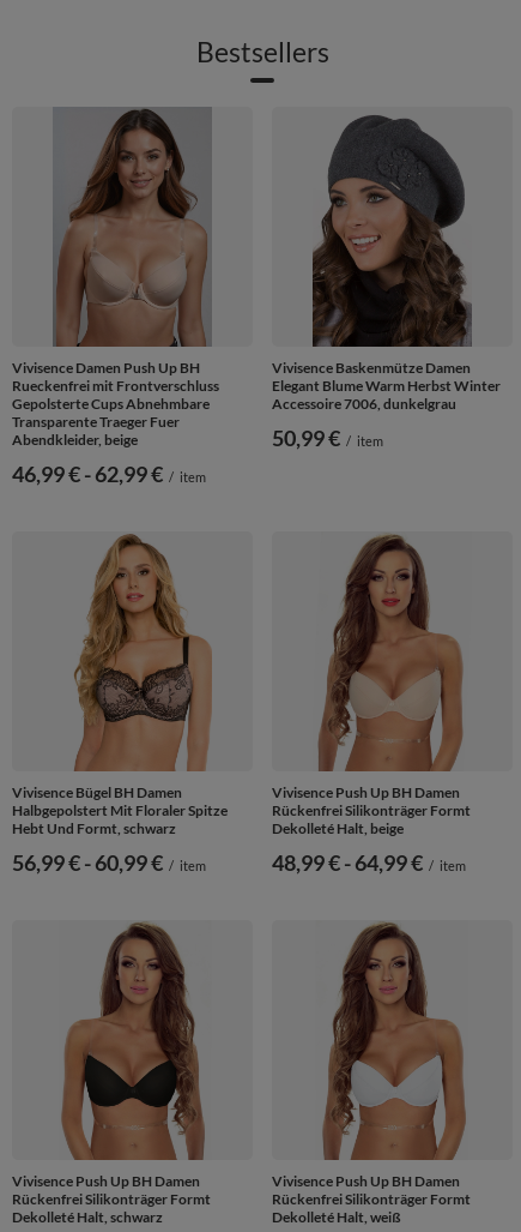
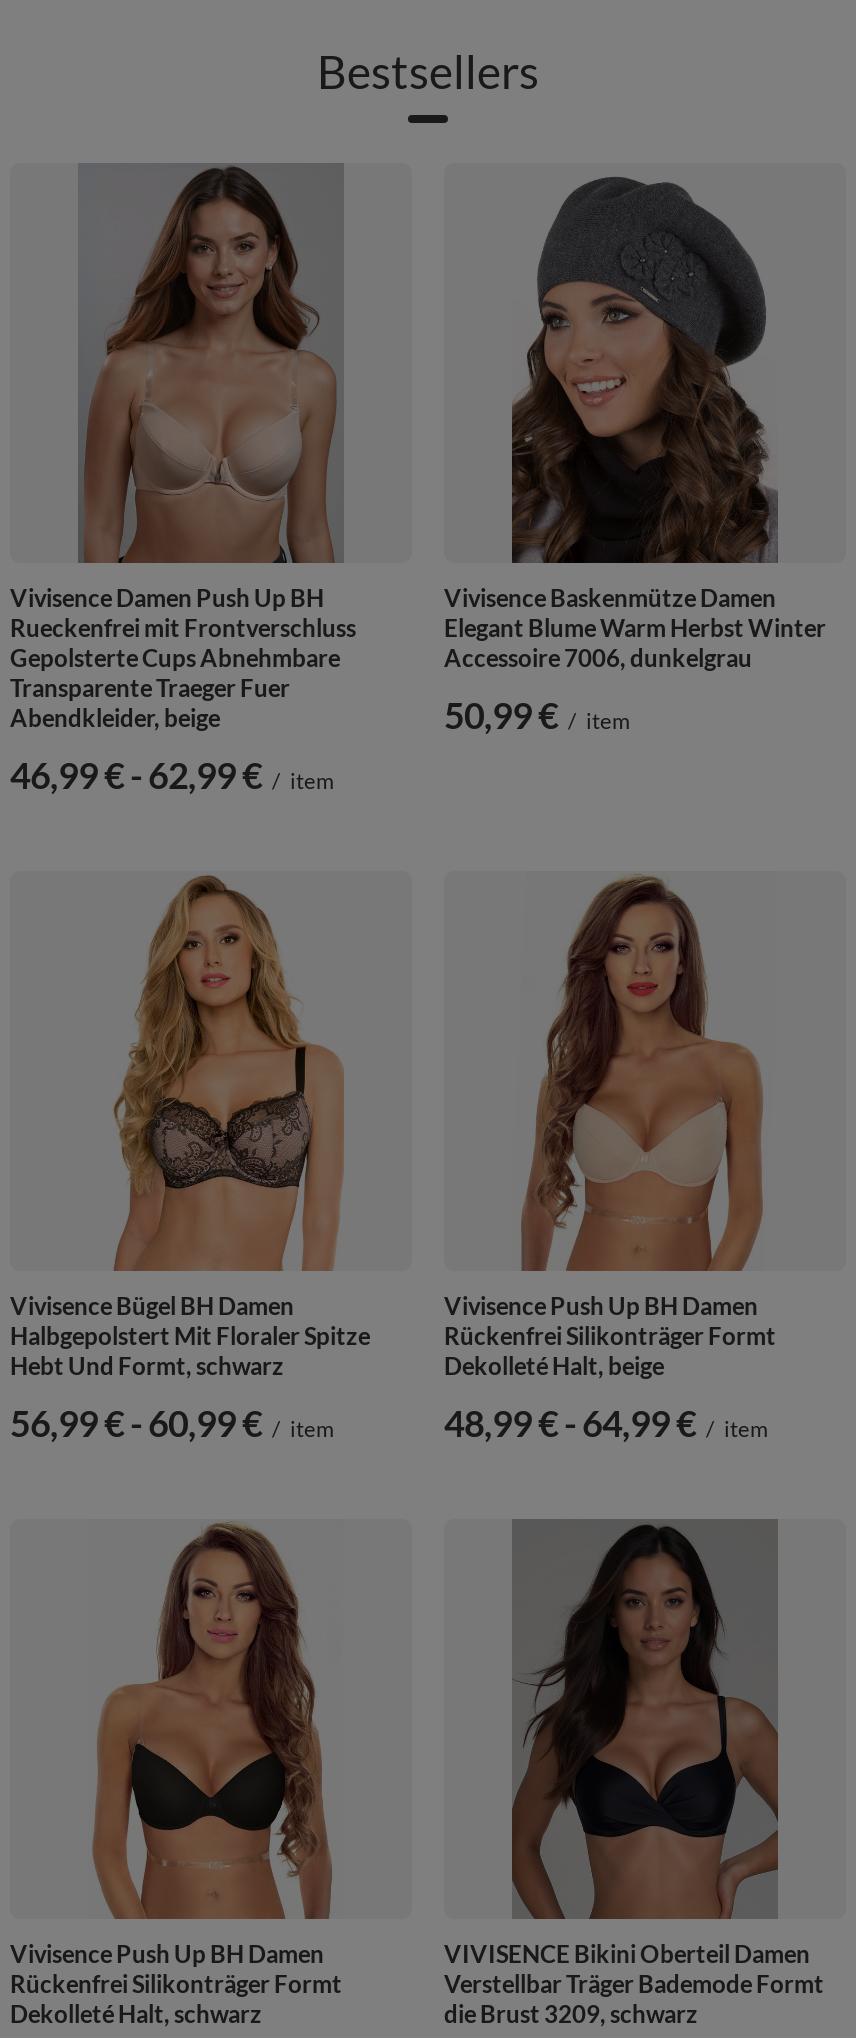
[272,921,472,1226] [image] | Vivisence Push Up BH Damen | Rückenfrei Silikonträger Formt | Dekolleté Halt, weiß -> [444,1519,824,2029] [image] | VIVISENCE Bikini Oberteil Damen | Verstellbar Träger Bademode Formt | die Brust 3209, schwarz

